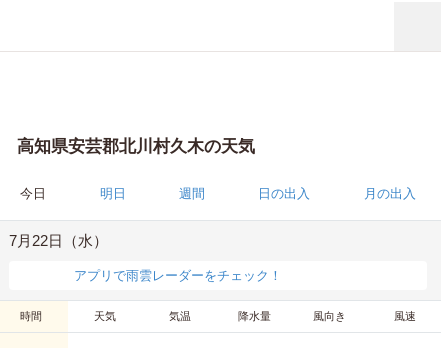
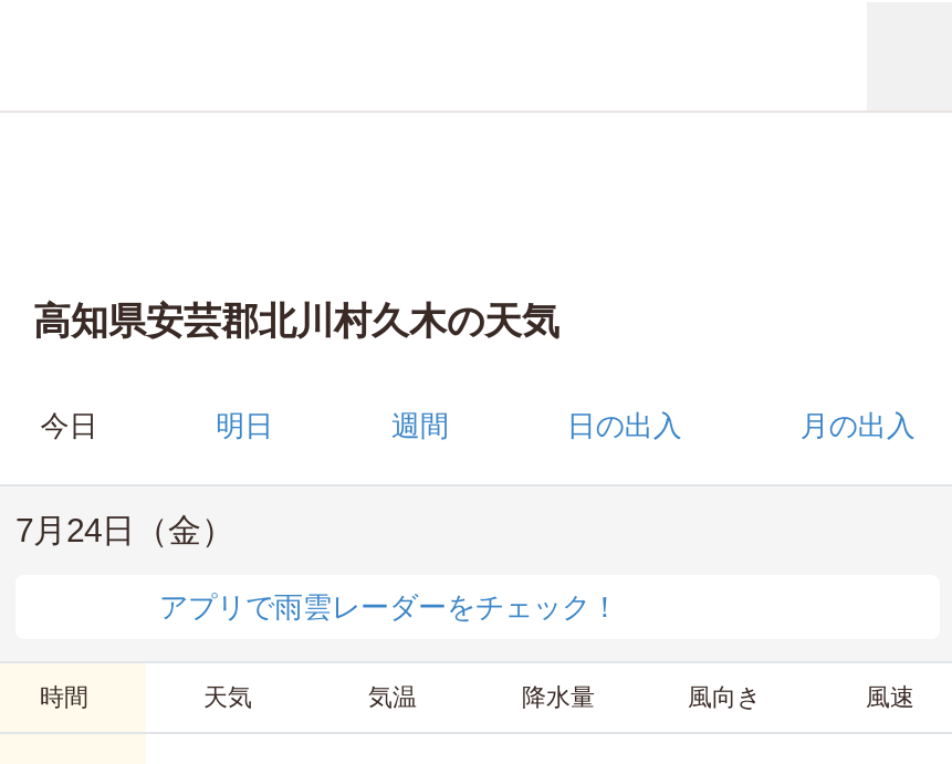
[9,232,108,249] 7月22日（水） -> [15,511,234,548] 7月24日（金）

